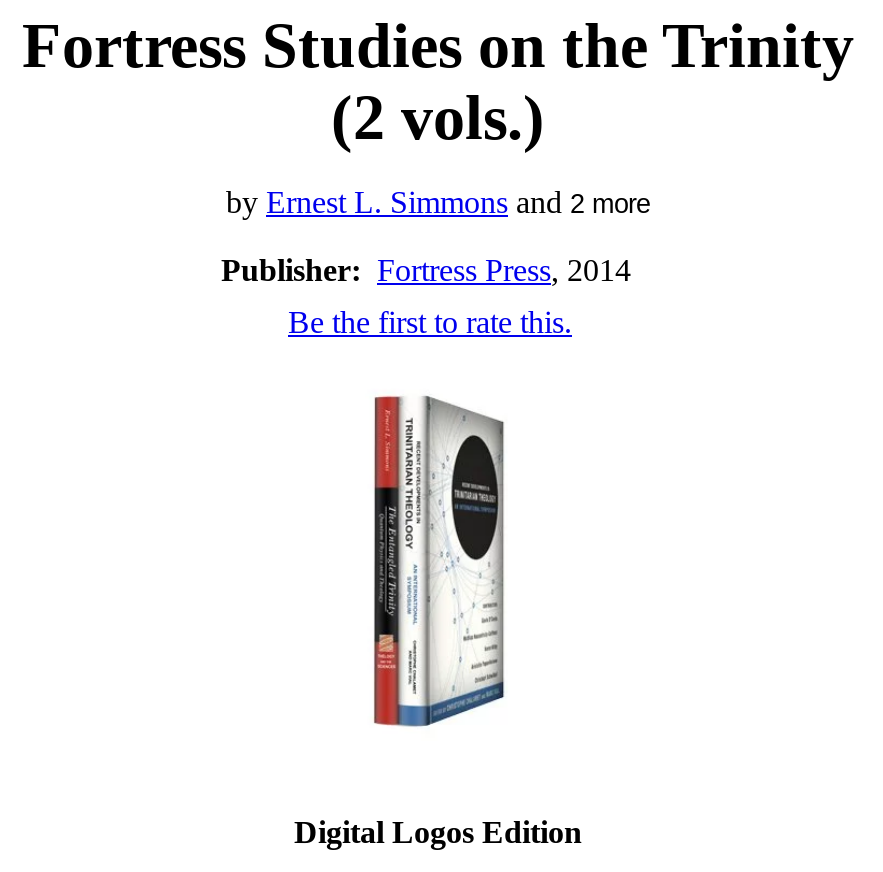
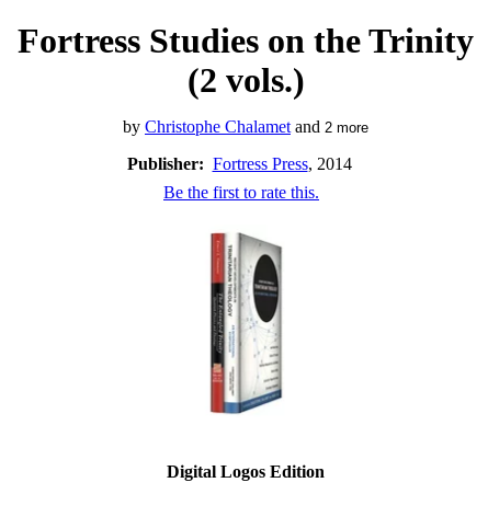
[226,185,650,219] by Ernest L. Simmons and 2 more -> [123,117,368,136] by Christophe Chalamet and 2 more

